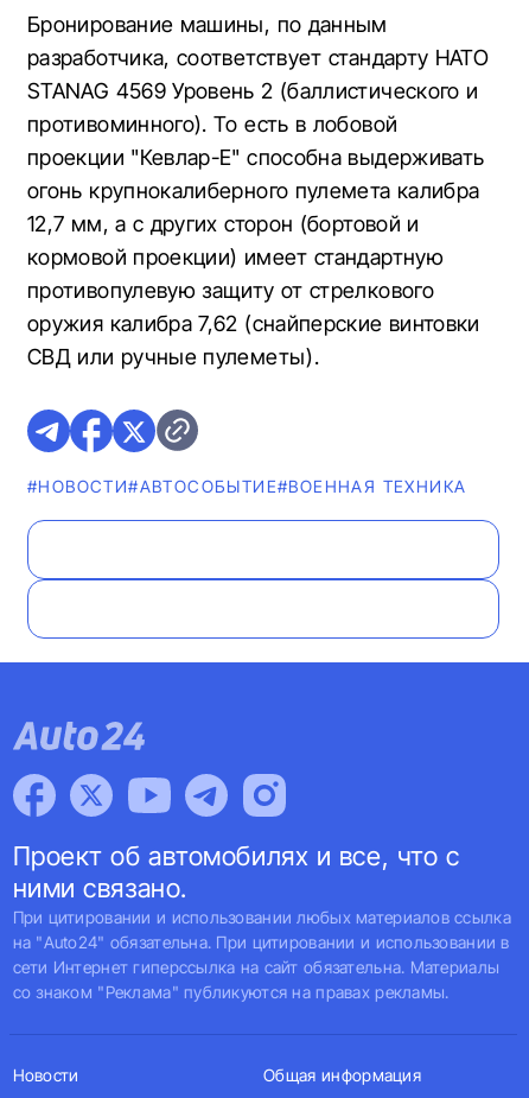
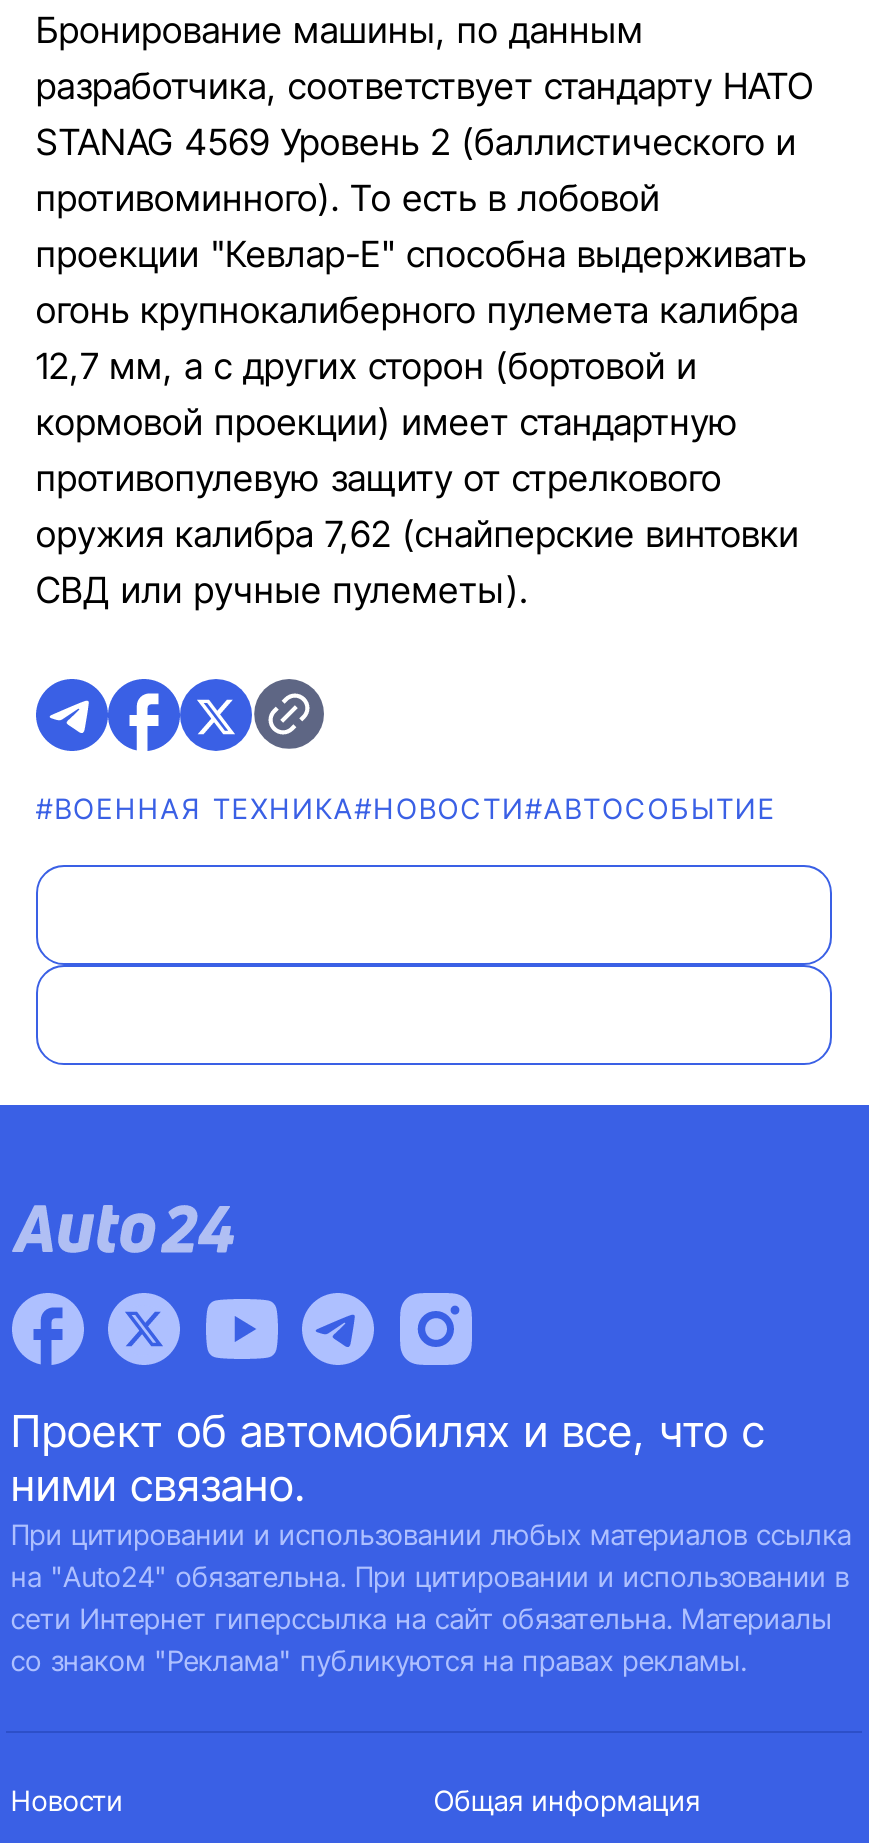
[27,476,467,497] #НОВОСТИ#АВТОСОБЫТИЕ#ВОЕННАЯ ТЕХНИКА -> [36,792,777,826] #ВОЕННАЯ ТЕХНИКА#НОВОСТИ#АВТОСОБЫТИЕ

